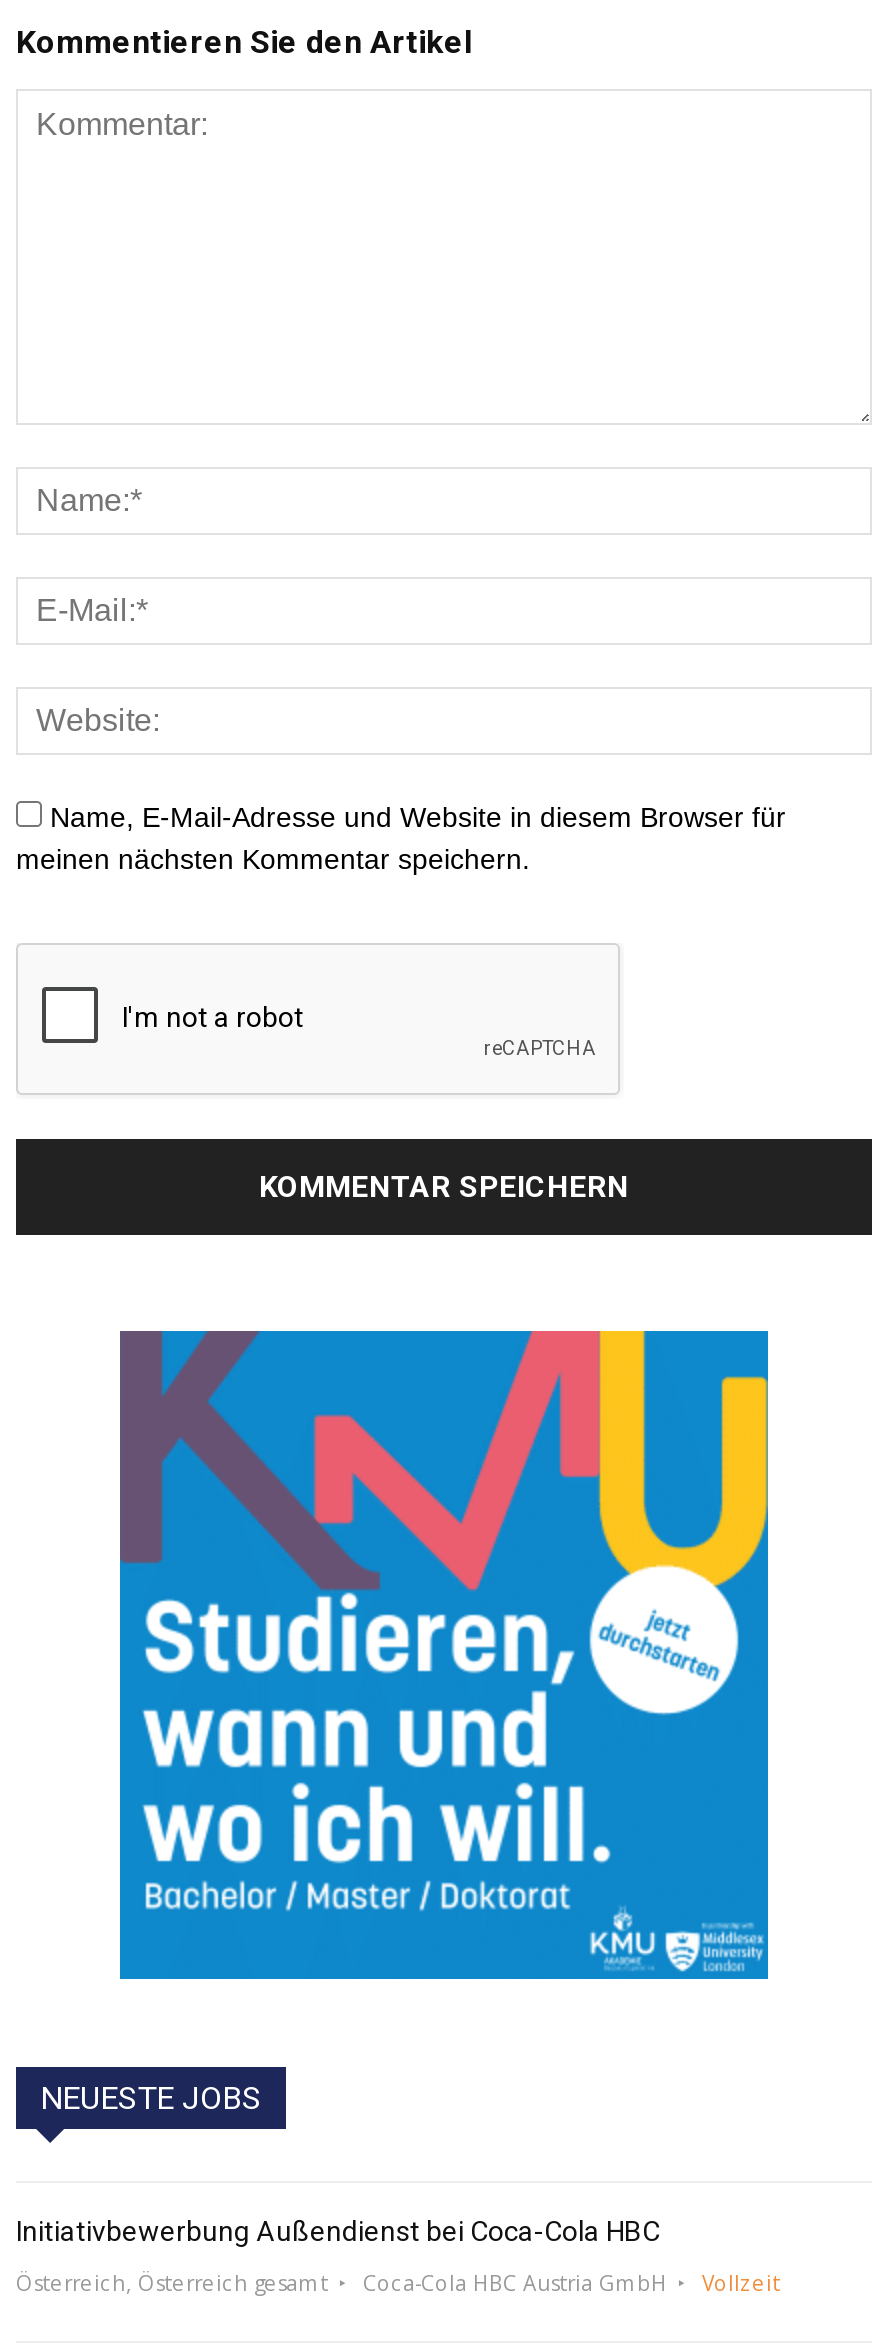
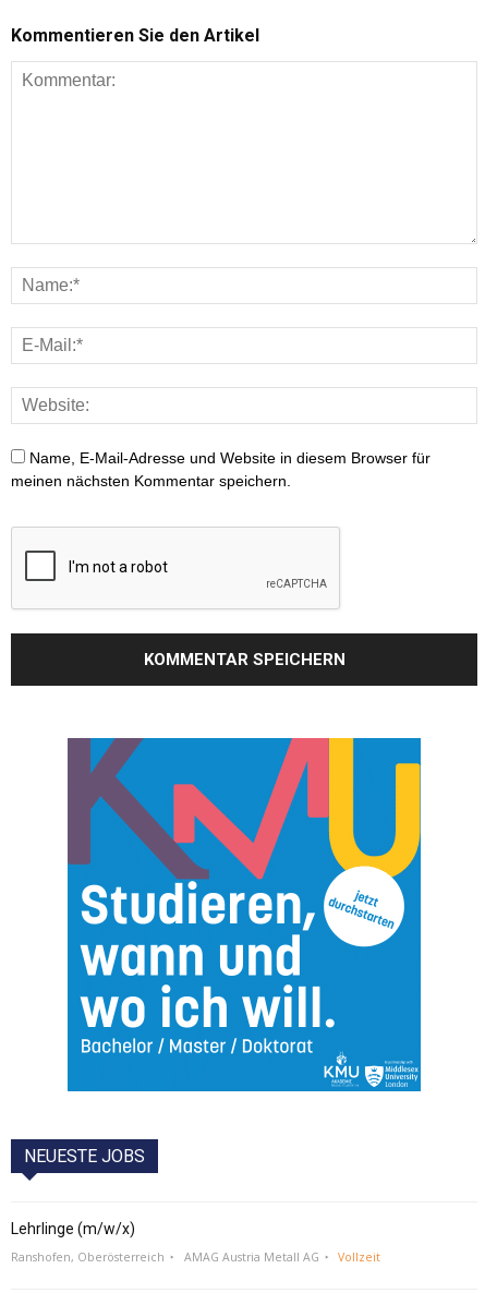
[16,2216,660,2248] Initiativbewerbung Außendienst bei Coca-Cola HBC -> [11,1220,135,1238] Lehrlinge (m/w/x)
[16,2270,667,2298] Österreich, Österreich gesamt | Coca-Cola HBC Austria GmbH -> [11,1250,319,1265] Ranshofen, Oberösterreich | AMAG Austria Metall AG

